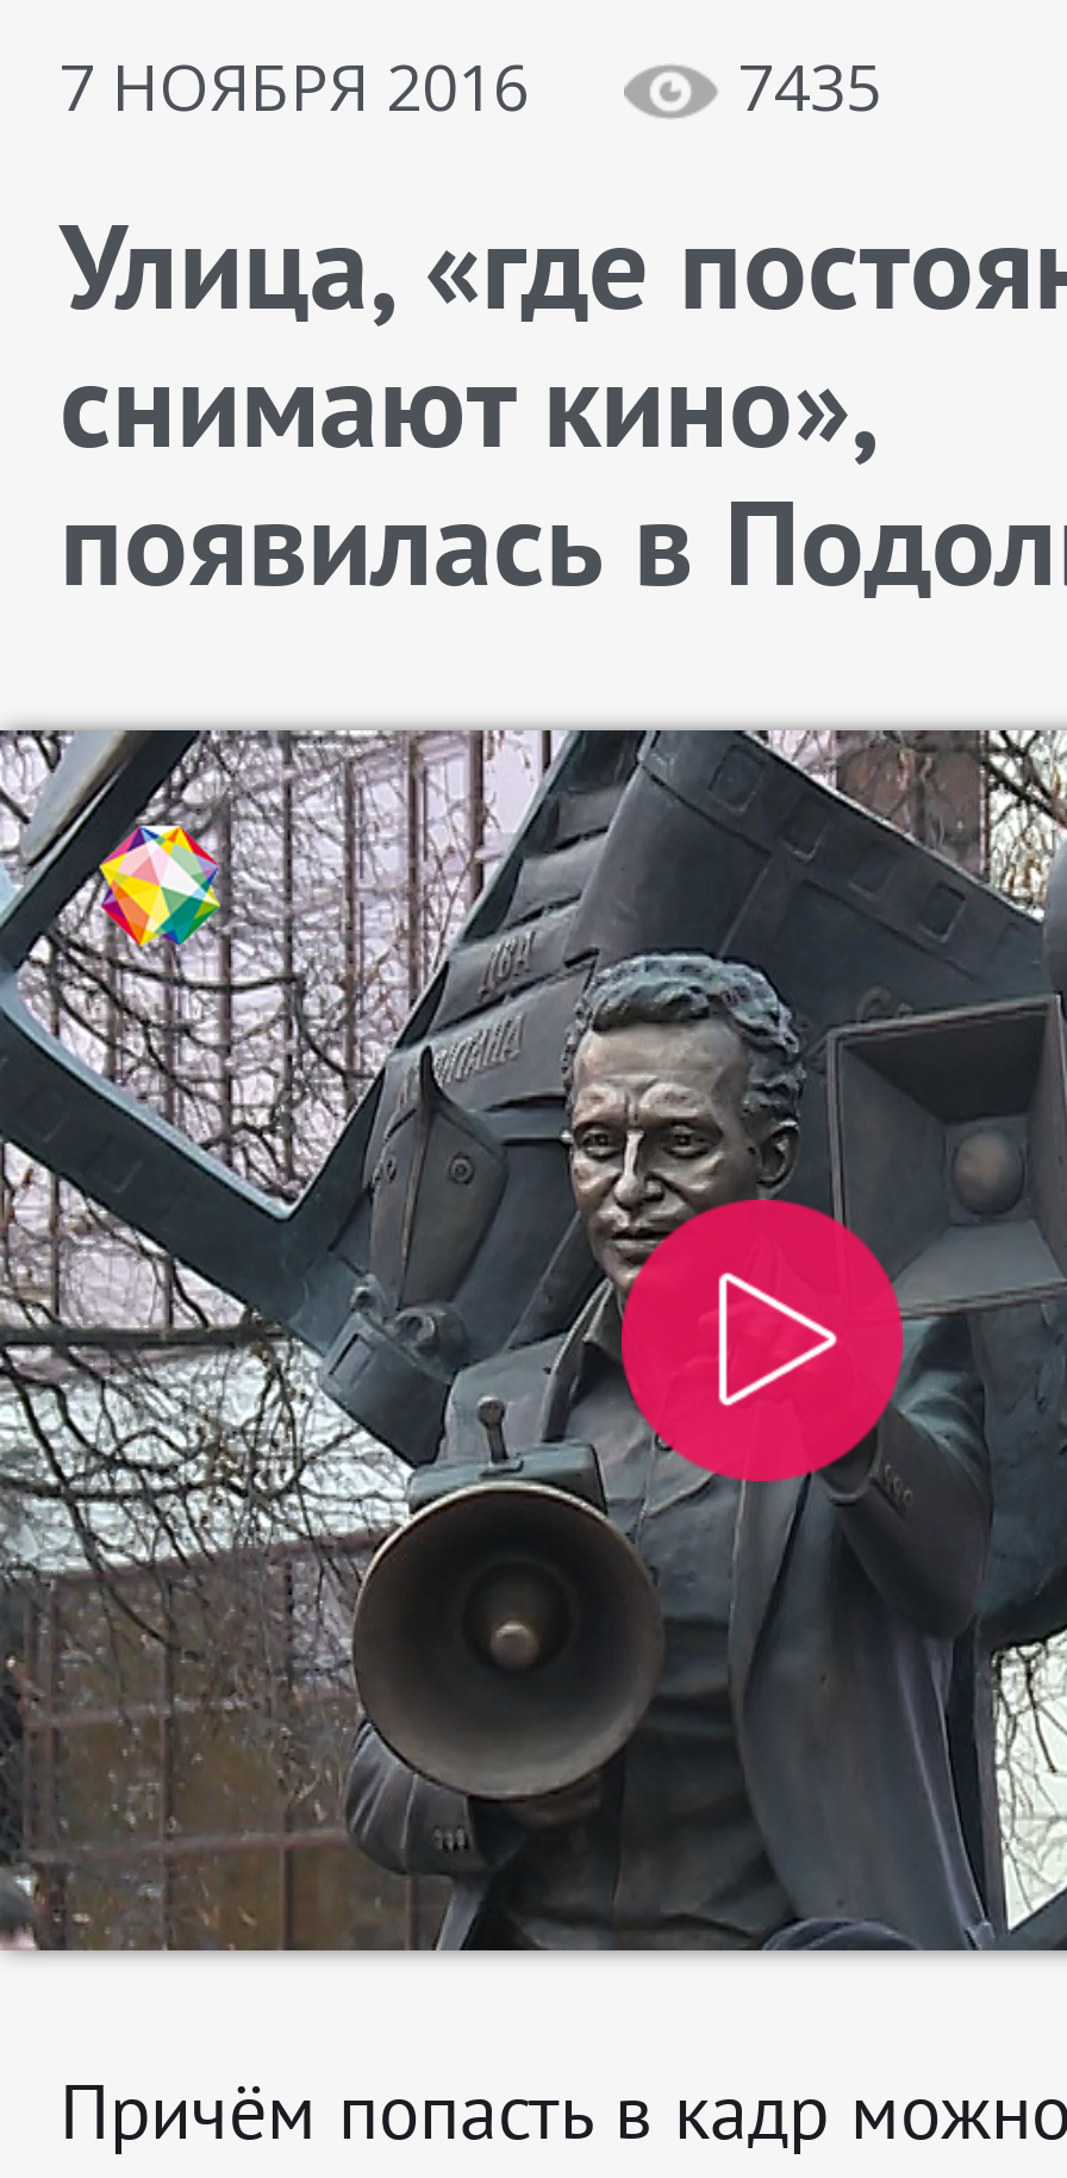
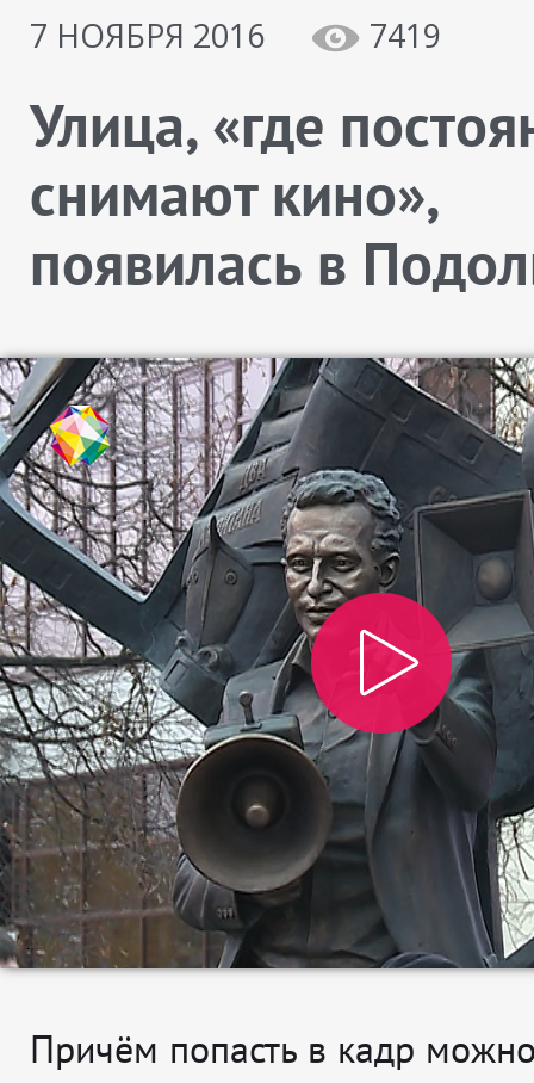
[60,43,881,131] 7 НОЯБРЯ 2016 7435 -> [30,14,441,58] 7 НОЯБРЯ 2016 7419

